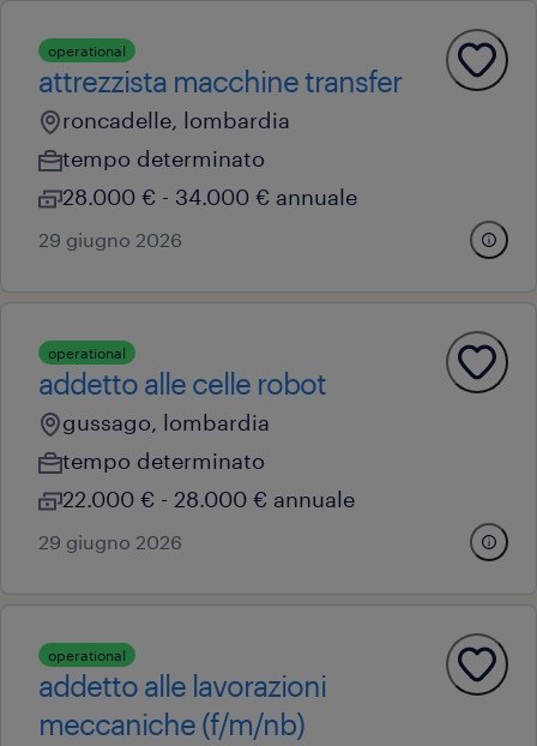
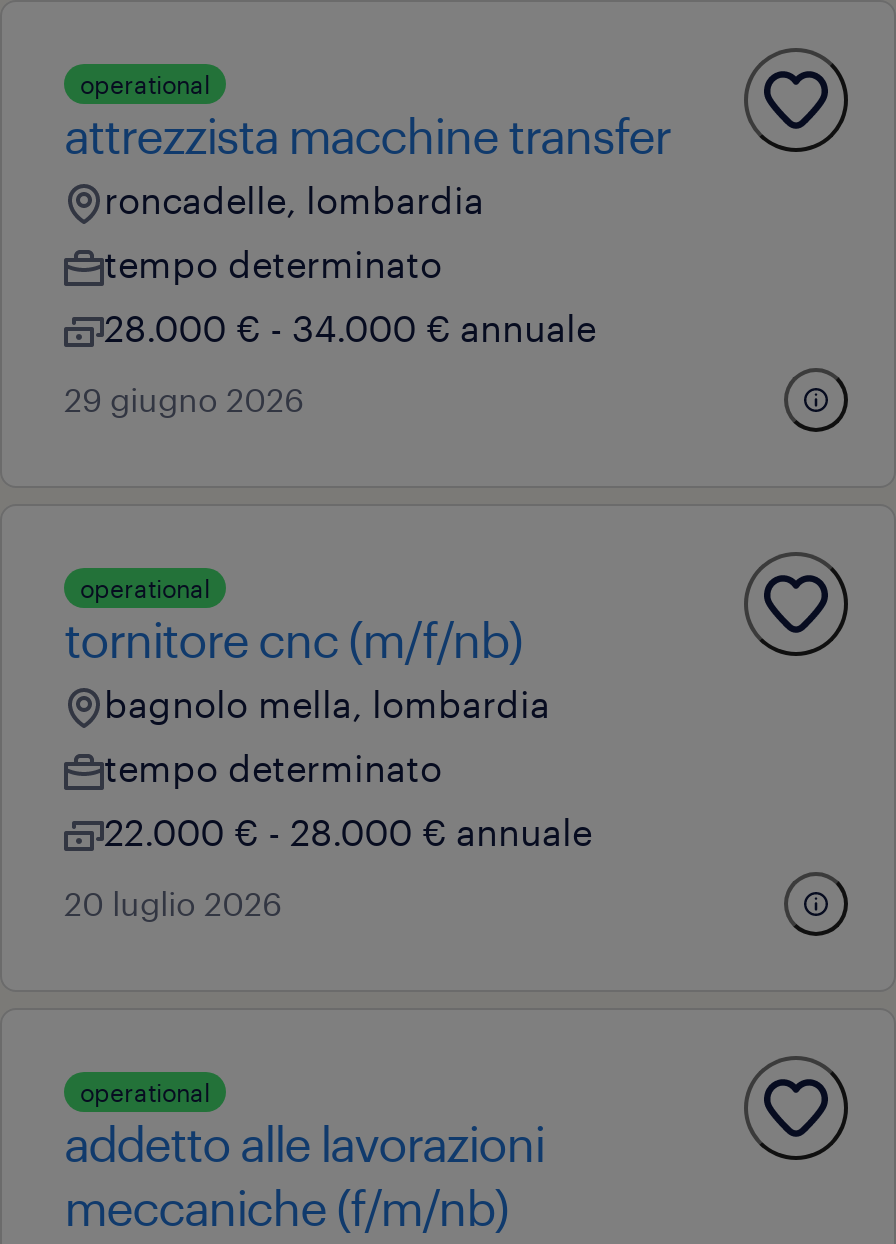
[38,366,326,435] addetto alle celle robot | gussago, lombardia -> [64,610,550,726] tornitore cnc (m/f/nb) | bagnolo mella, lombardia
[38,530,182,553] 29 giugno 2026 -> [64,884,282,922] 20 luglio 2026

